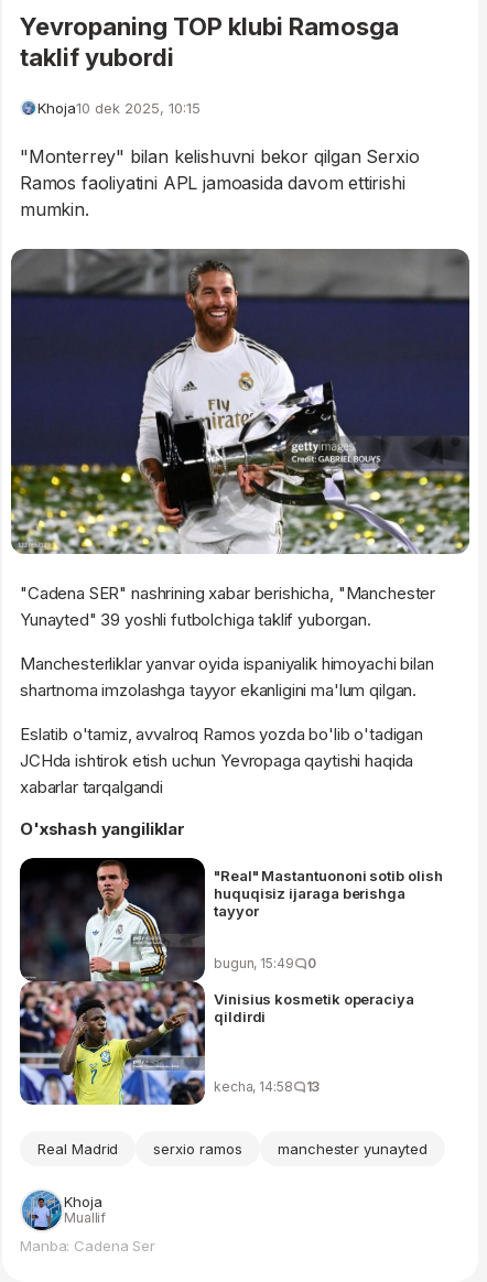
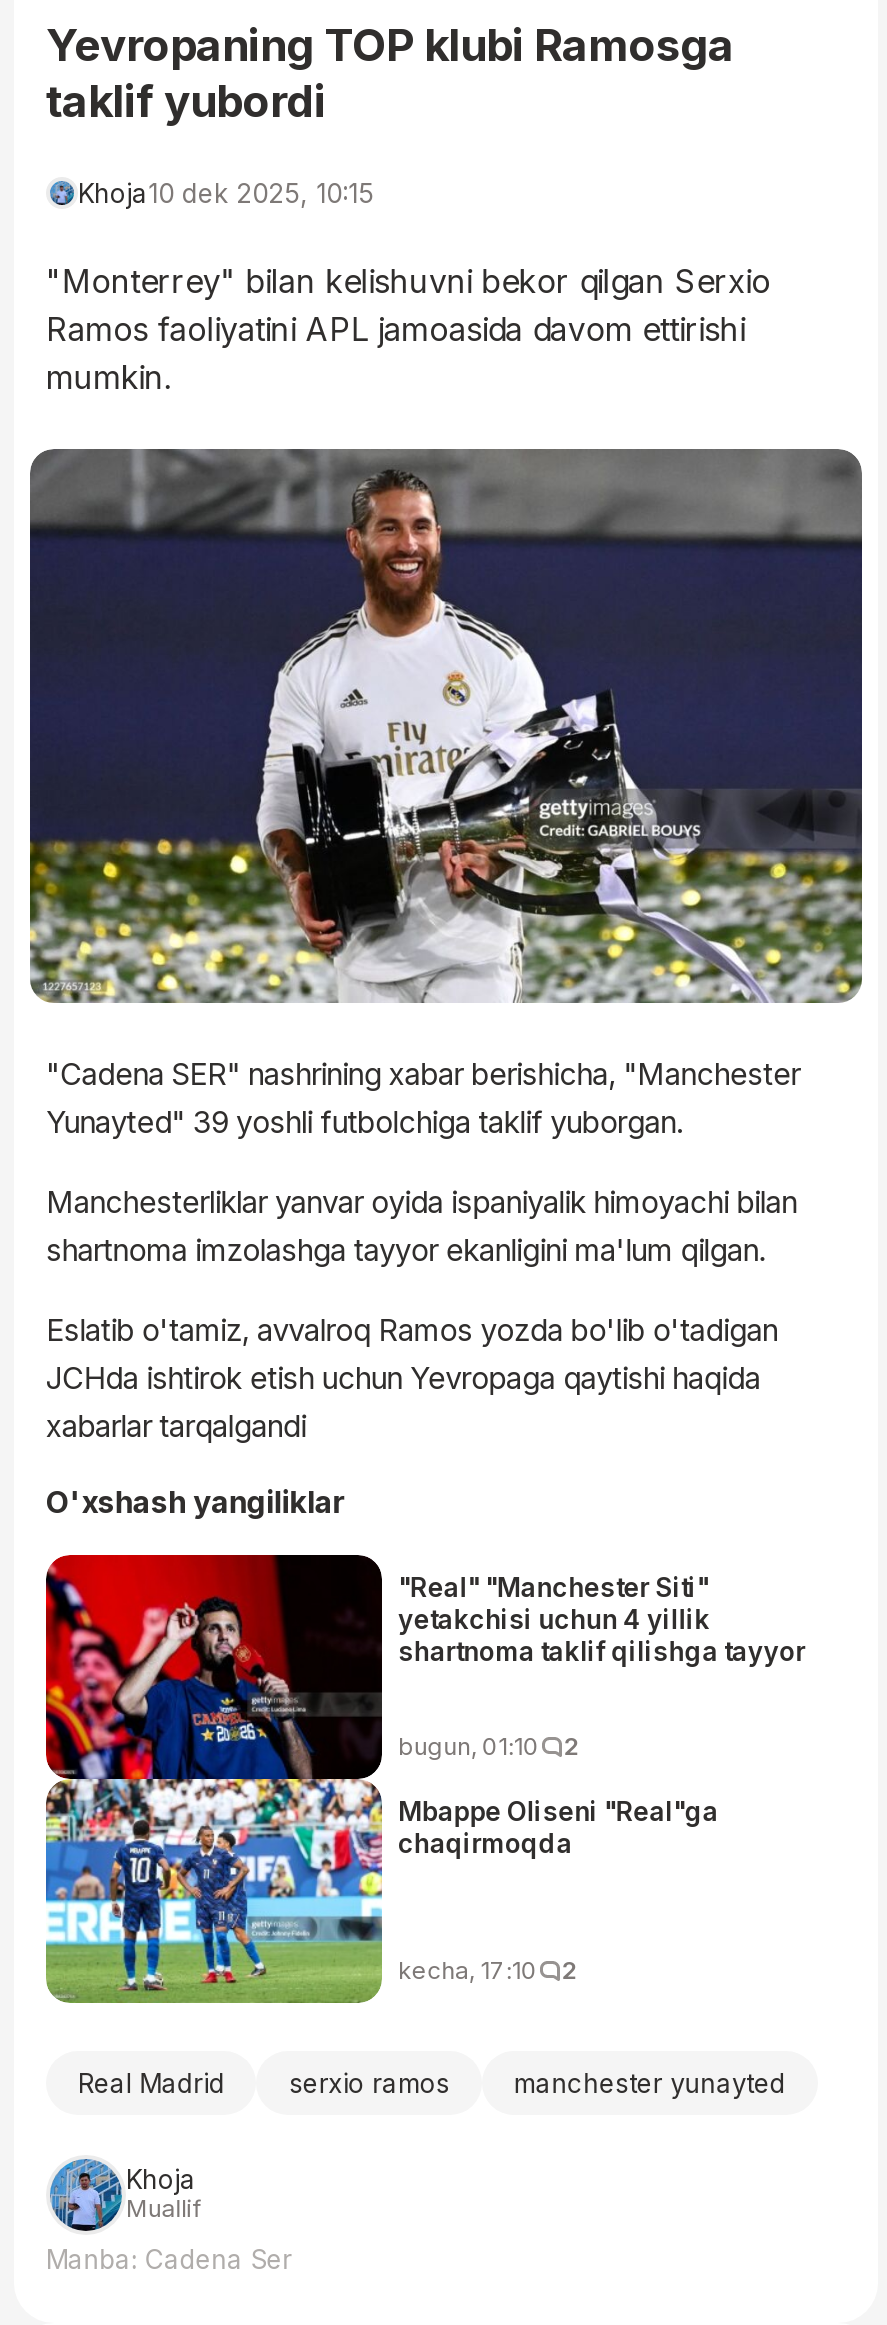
[19,857,442,1106] [image] | "Real" Mastantuononi sotib olish | huquqisiz ijaraga berishga | tayyor -> [44,1553,805,2005] [image] | "Real" "Manchester Siti" | yetakchisi uchun 4 yillik | shartnoma taklif qilishga tayyor
[214,955,316,971] bugun, 15:49 | 0 -> [398,1731,579,1761] bugun, 01:10 | 2
[214,990,414,1025] Vinisius kosmetik operaciya | qildirdi -> [398,1795,718,1859] Mbappe Oliseni "Real"ga | chaqirmoqda
[214,1078,320,1095] kecha, 14:58 | 13 -> [398,1955,577,1985] kecha, 17:10 | 2

